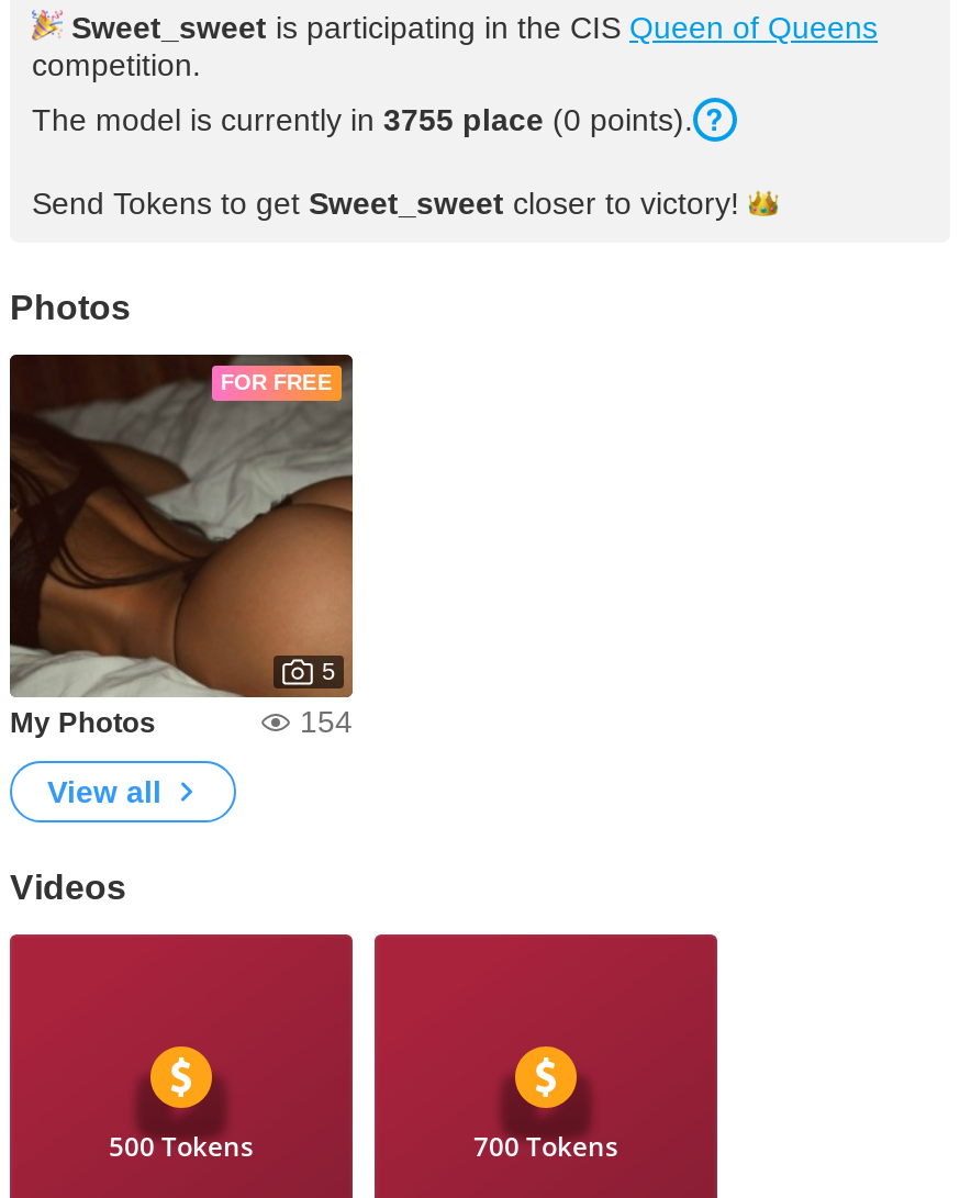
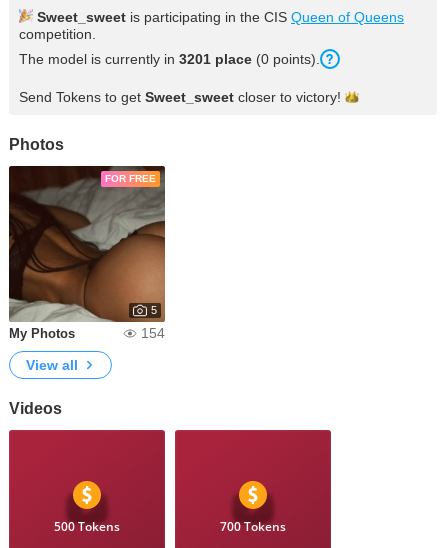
[32,102,693,137] The model is currently in 3755 place (0 points). -> [19,51,320,67] The model is currently in 3201 place (0 points).

